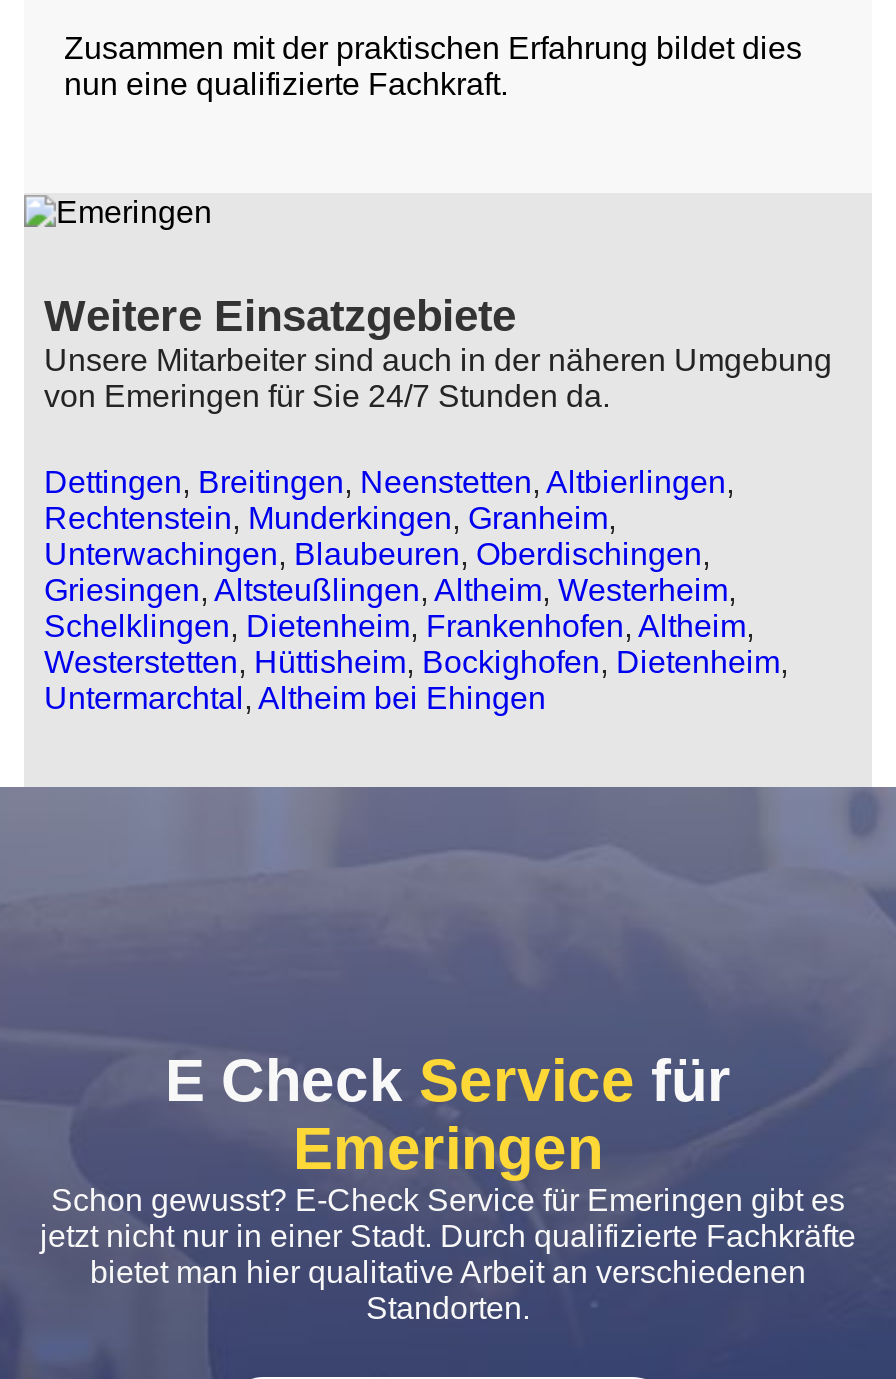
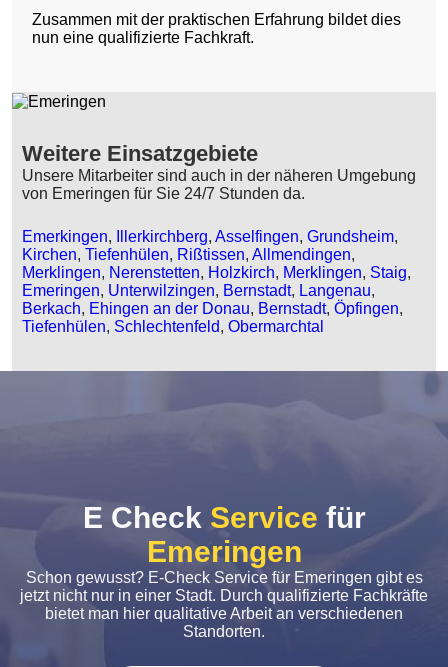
[44,465,788,715] Dettingen, Breitingen, Neenstetten, Altbierlingen, | Rechtenstein, Munderkingen, Granheim, | Unterwachingen, Blaubeuren, Oberdischingen, | Griesingen, Altsteußlingen, Altheim, Westerheim, | Schelklingen, Dietenheim, Frankenhofen, Altheim, | Westerstetten, Hüttisheim, Bockighofen, Dietenheim, | Untermarchtal, Altheim bei Ehingen -> [22,228,411,335] Emerkingen, Illerkirchberg, Asselfingen, Grundsheim, | Kirchen, Tiefenhülen, Rißtissen, Allmendingen, | Merklingen, Nerenstetten, Holzkirch, Merklingen, Staig, | Emeringen, Unterwilzingen, Bernstadt, Langenau, | Berkach, Ehingen an der Donau, Bernstadt,Öpfingen, | Tiefenhülen, Schlechtenfeld, Obermarchtal

